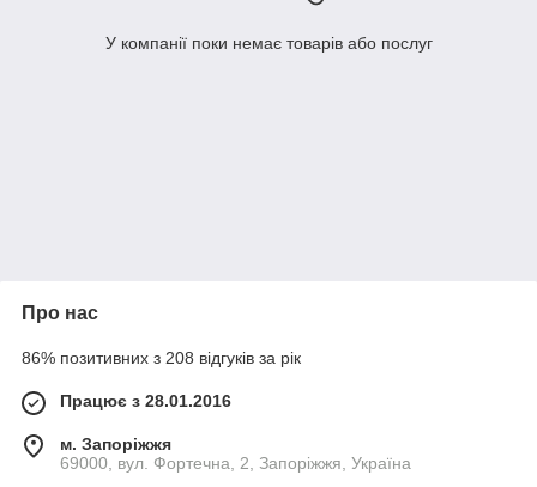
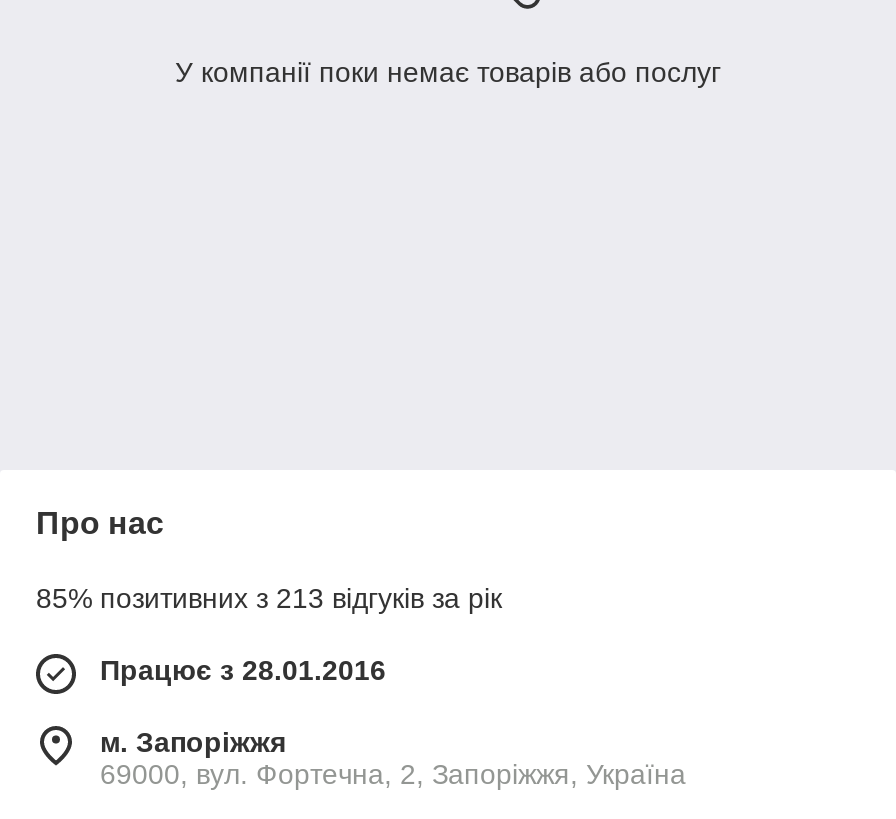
[22,349,301,368] 86% позитивних з 208 відгуків за рік -> [36,583,502,615] 85% позитивних з 213 відгуків за рік

